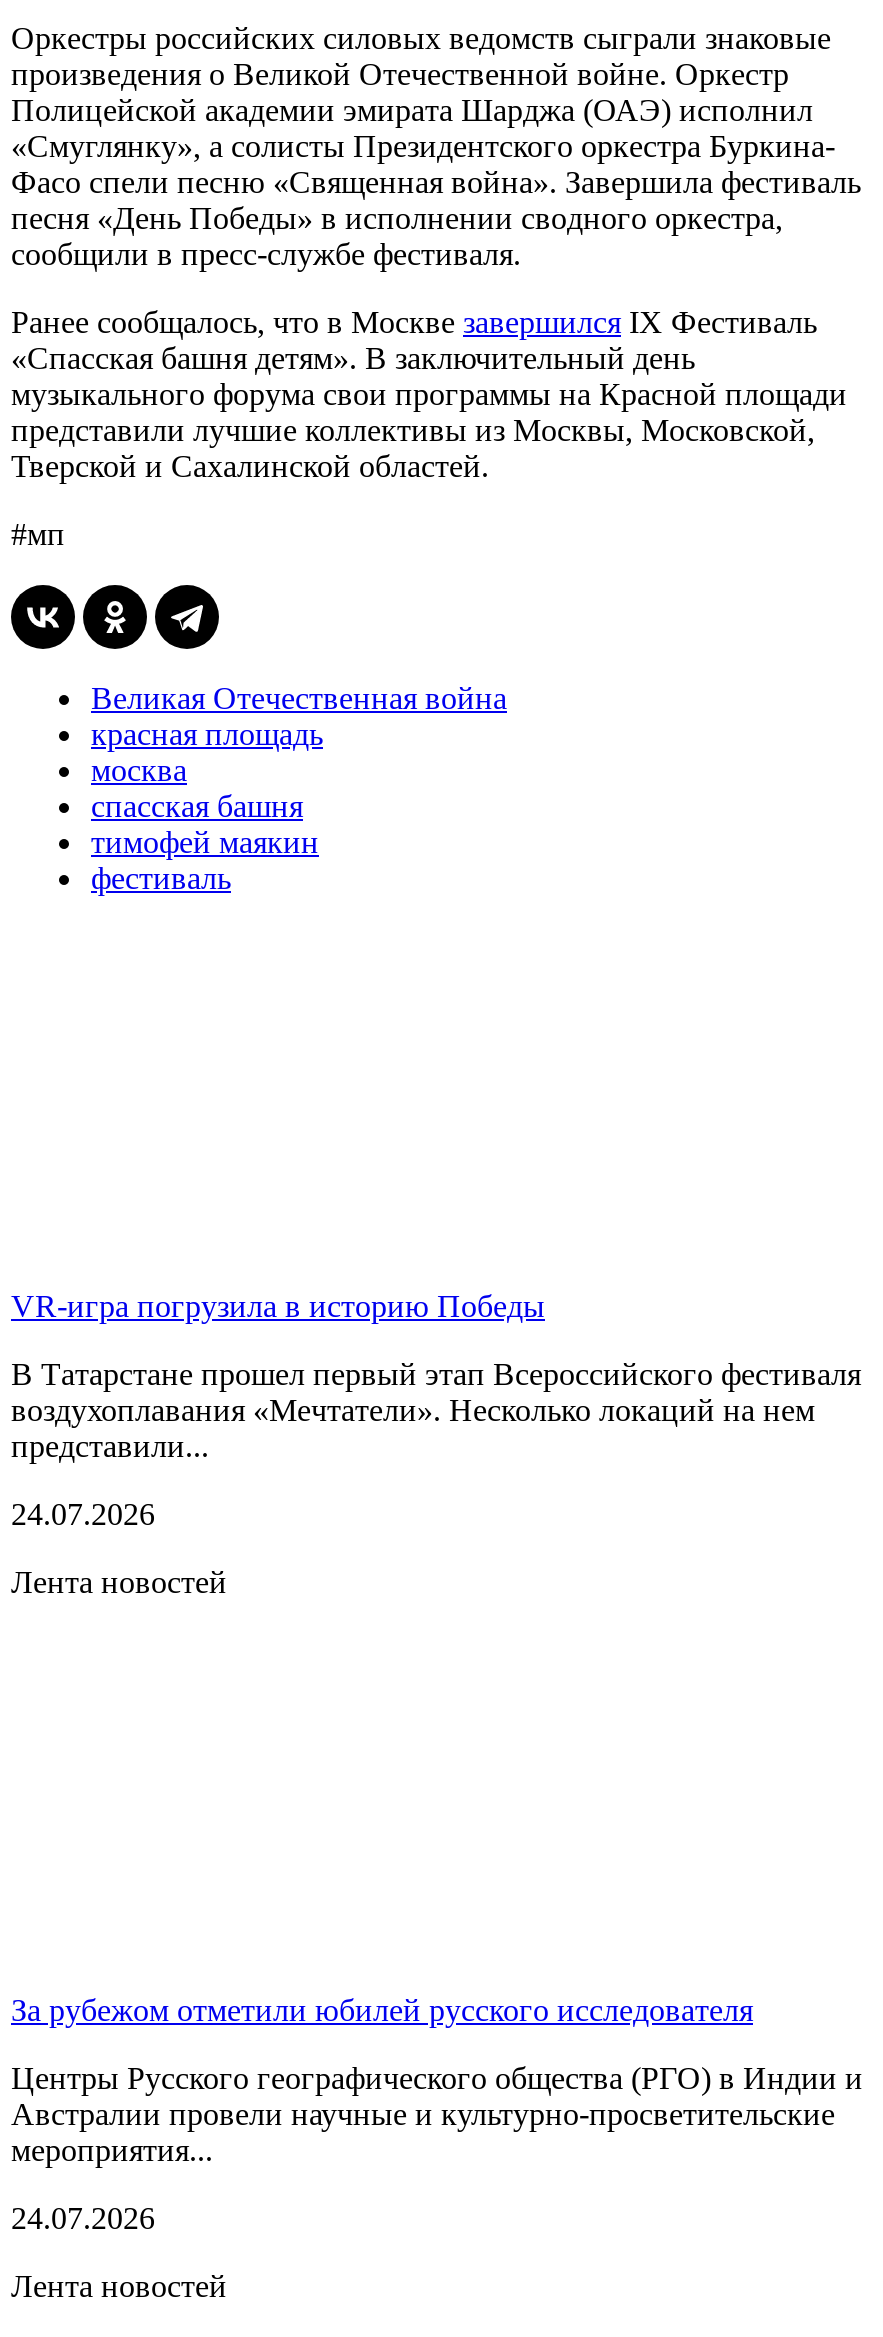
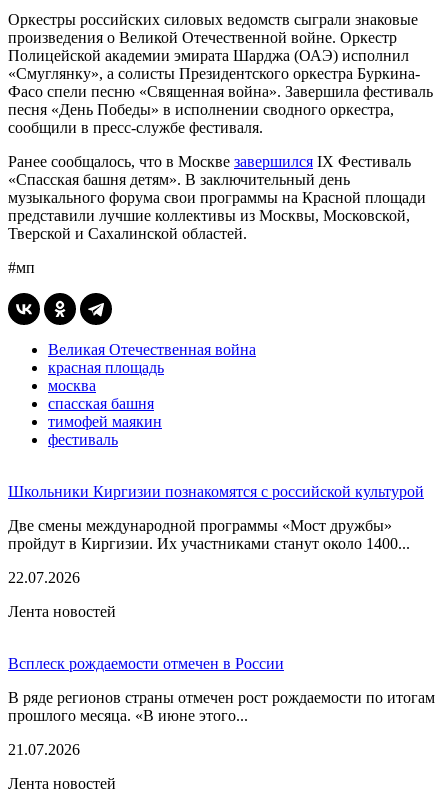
[11,1289,545,1323] VR-игра погрузила в историю Победы -> [8,483,424,500] Школьники Киргизии познакомятся с российской культурой
[11,1357,861,1463] В Татарстане прошел первый этап Всероссийского фестиваля | воздухоплавания «Мечтатели». Несколько локаций на нем | представили... -> [8,517,410,552] Две смены международной программы «Мост дружбы» | пройдут в Киргизии. Их участниками станут около 1400...
[11,1497,155,1531] 24.07.2026 -> [8,569,80,586] 22.07.2026
[11,1993,753,2027] За рубежом отметили юбилей русского исследователя -> [8,655,284,672] Всплеск рождаемости отмечен в России
[11,2061,863,2167] Центры Русского географического общества (РГО) в Индии и | Австралии провели научные и культурно-просветительские | мероприятия... -> [8,689,435,724] В ряде регионов страны отмечен рост рождаемости по итогам | прошлого месяца. «В июне этого...
[11,2201,155,2235] 24.07.2026 -> [8,741,80,758] 21.07.2026

